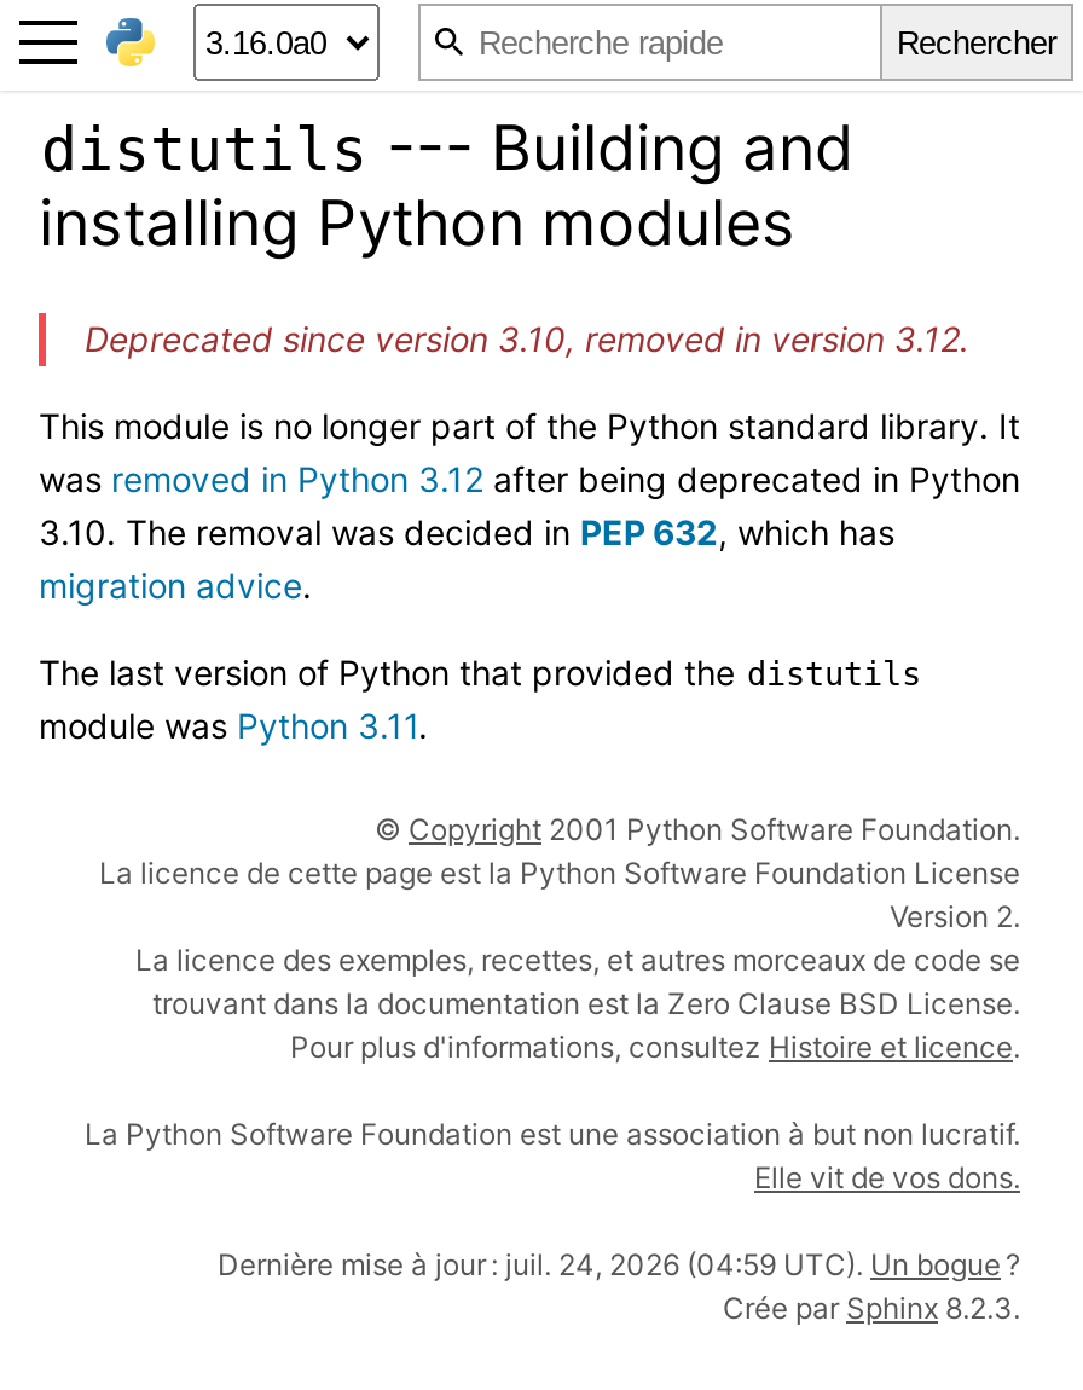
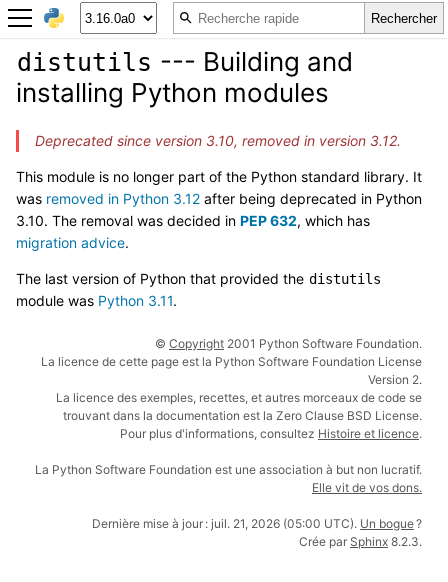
[218,1245,1020,1281] Dernière mise à jour : juil. 24, 2026 (04:59 UTC). Un bogue? -> [92,516,422,531] Dernière mise à jour : juil. 21, 2026 (05:00 UTC). Un bogue?

